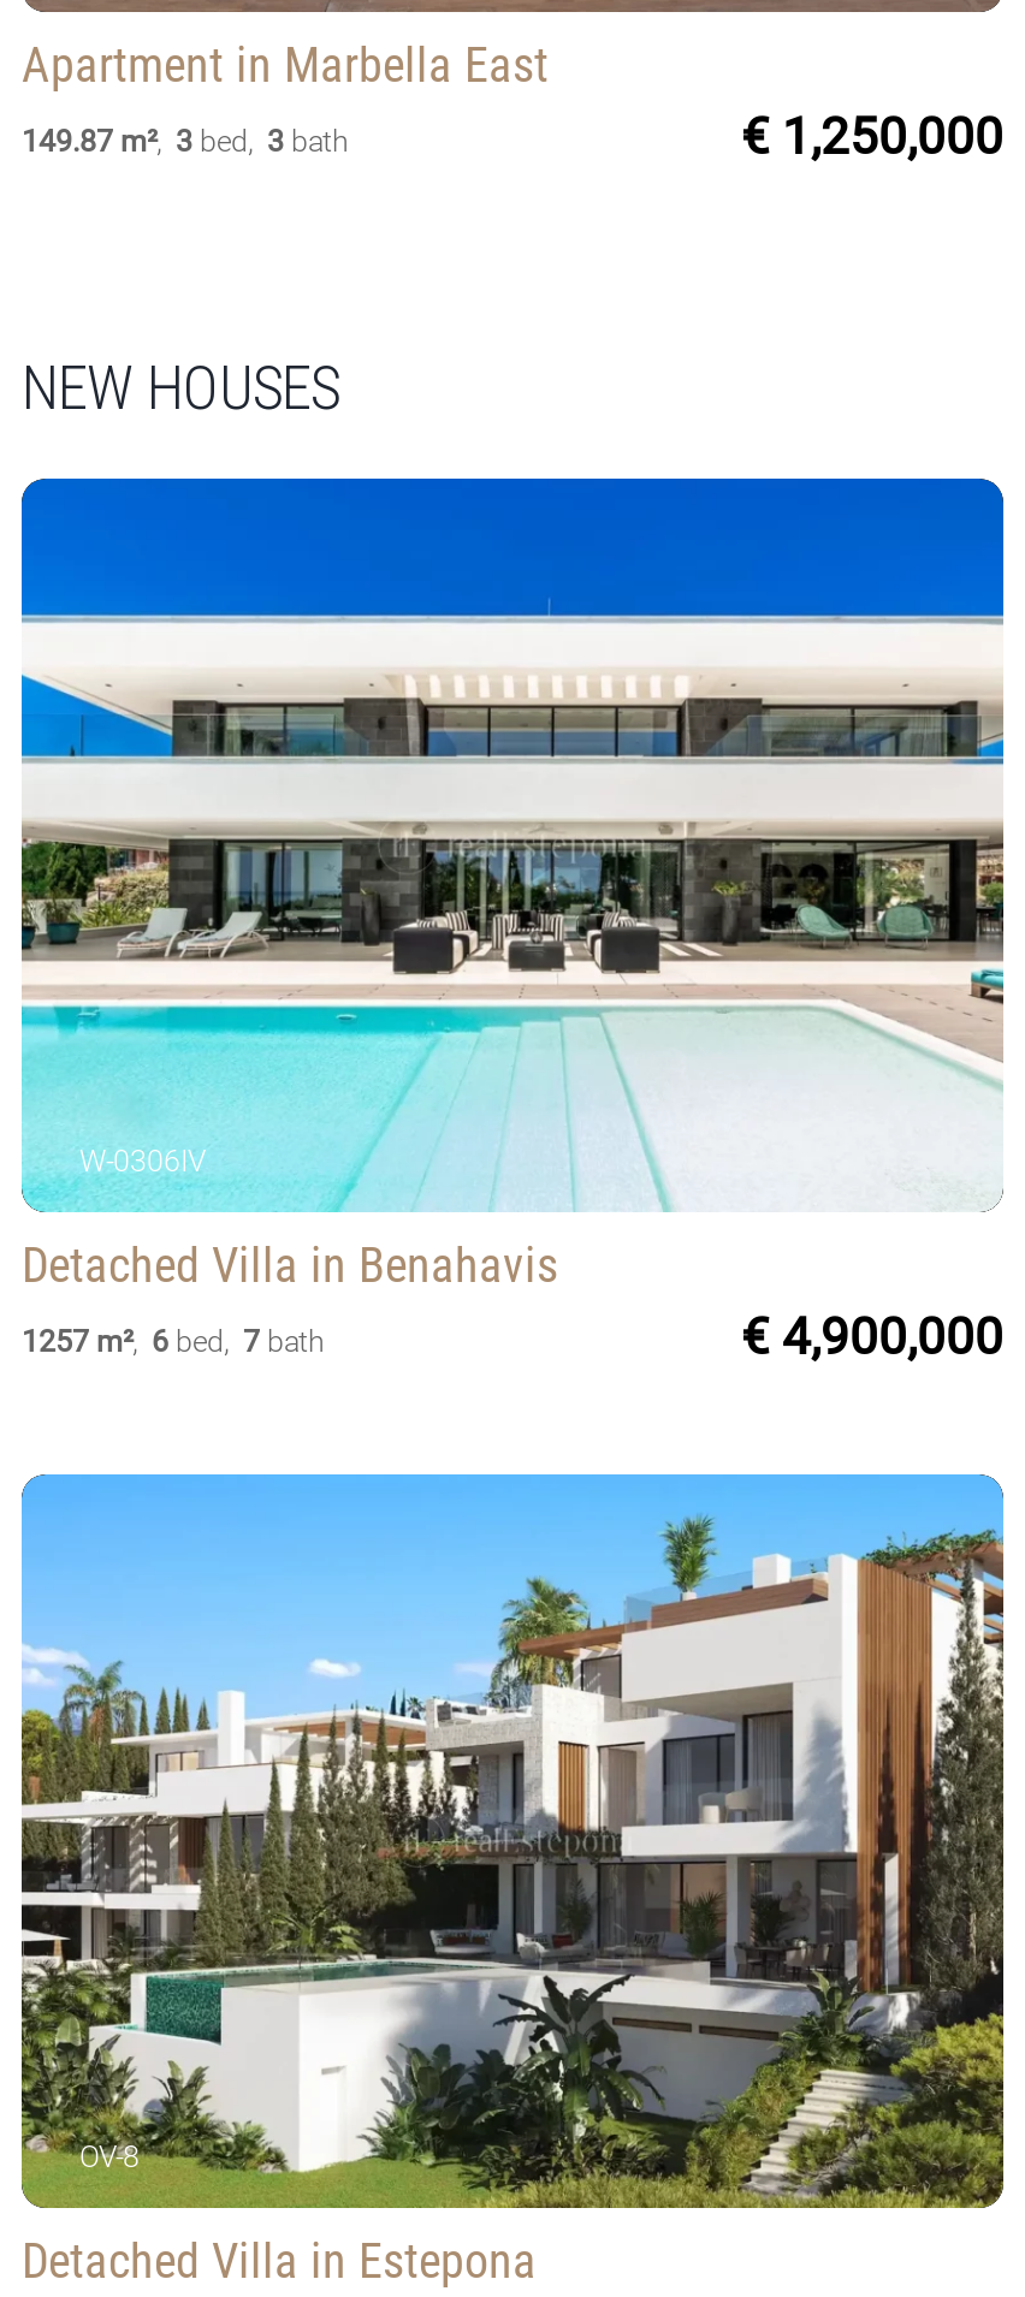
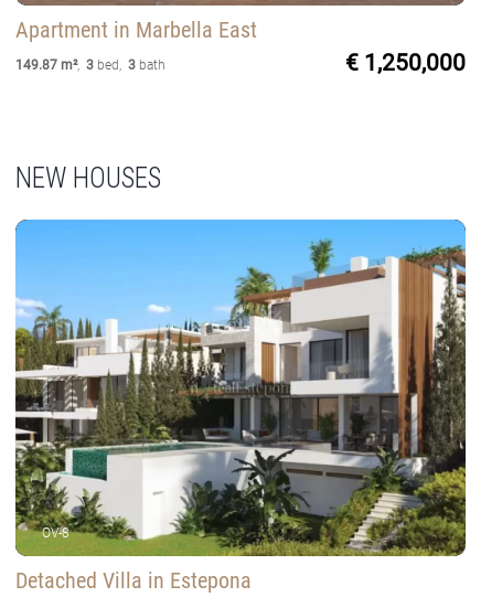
[19,479,1006,1366] [image] | W-0306IV | Detached Villa in Benahavis | 1257 m², 6 bed, 7 bath | € 4,900,000 -> none

